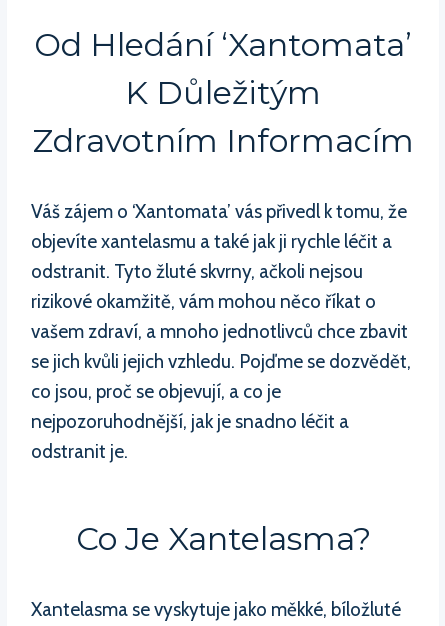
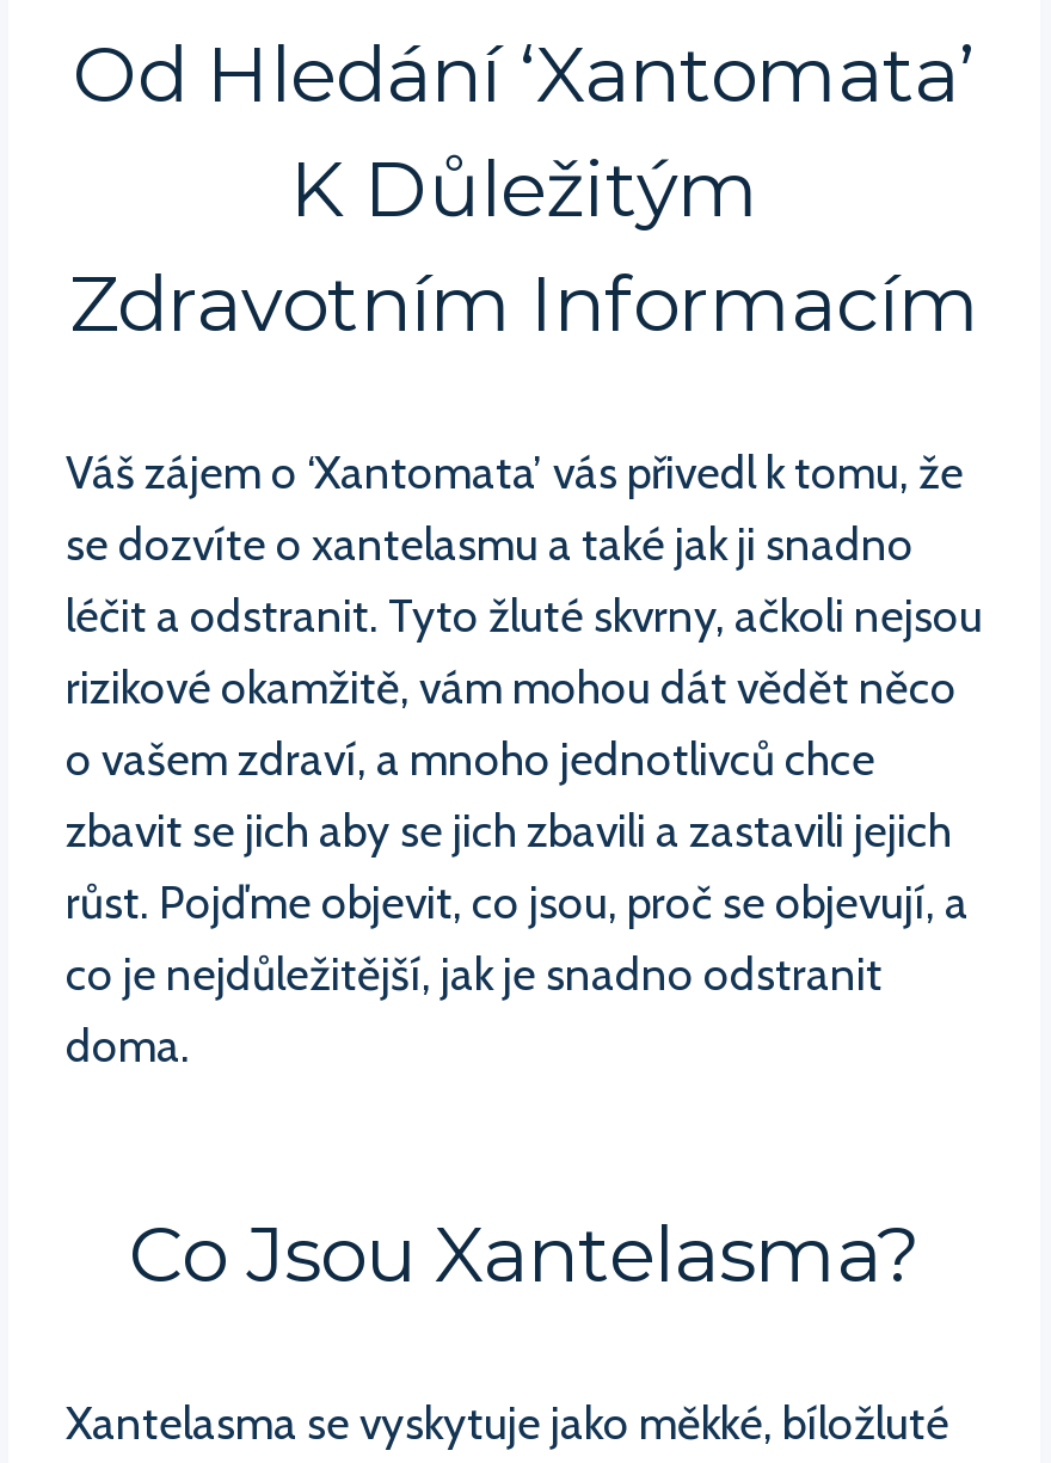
[31,230,411,463] objevíte xantelasmu a také jak ji rychle léčit a | odstranit. Tyto žluté skvrny, ačkoli nejsou | rizikové okamžitě, vám mohou něco říkat o | vašem zdraví, a mnoho jednotlivců chce zbavit | se jich kvůli jejich vzhledu. Pojďme se dozvědět, | co jsou, proč se objevují, a co je | nejpozoruhodnější, jak je snadno léčit a | odstranit je. -> [66,517,983,1074] se dozvíte o xantelasmu a také jak ji snadno | léčit a odstranit. Tyto žluté skvrny, ačkoli nejsou | rizikové okamžitě, vám mohou dát vědět něco | o vašem zdraví, a mnoho jednotlivců chce | zbavit se jich aby se jich zbavili a zastavili jejich | růst. Pojďme objevit, co jsou, proč se objevují, a | co je nejdůležitější, jak je snadno odstranit | doma.
[75,519,370,558] Co Je Xantelasma? -> [129,1208,920,1301] Co Jsou Xantelasma?

